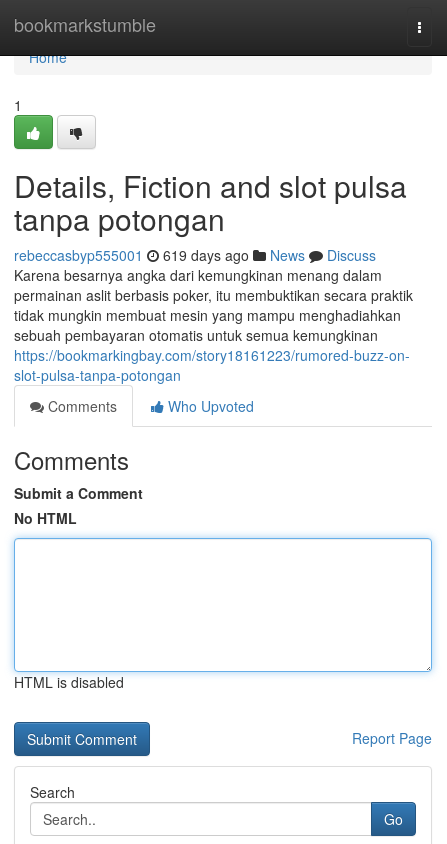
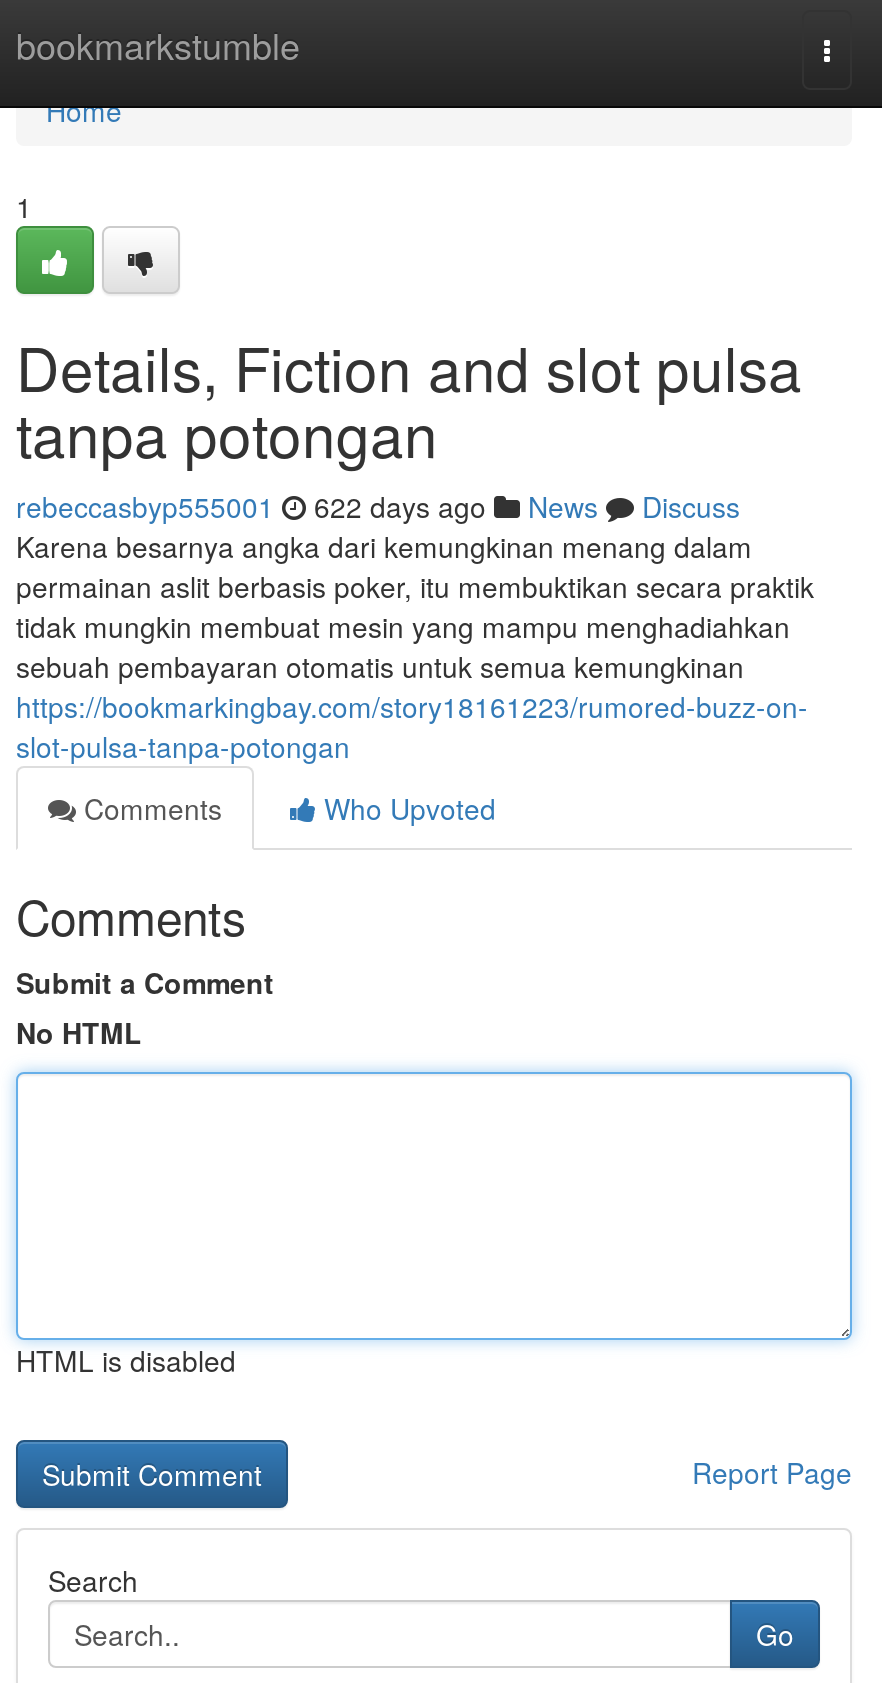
[14,245,376,265] rebeccasbyp555001 619 days ago News Discuss -> [16,486,740,526] rebeccasbyp555001 622 days ago News Discuss

